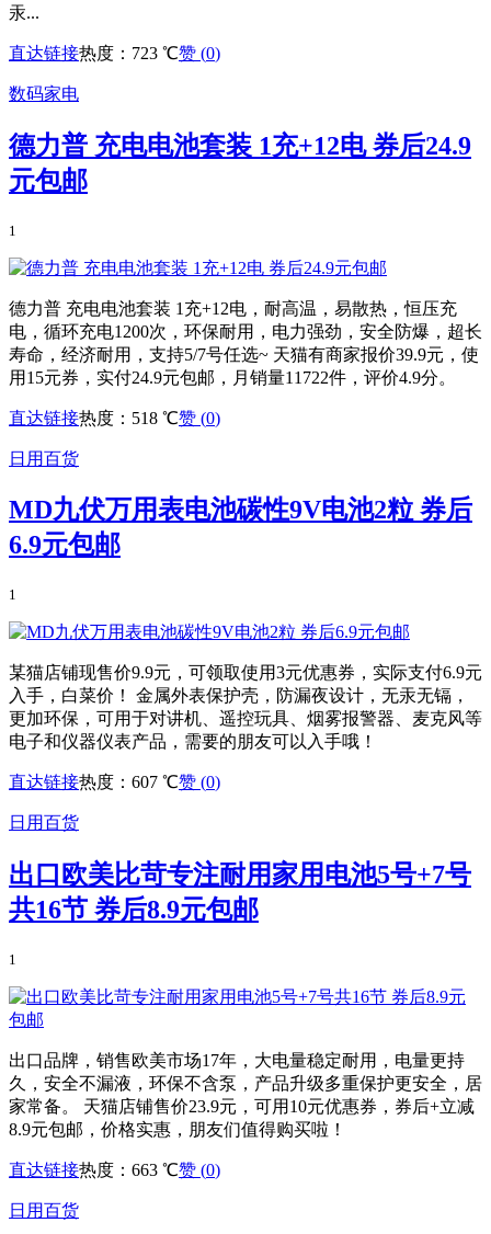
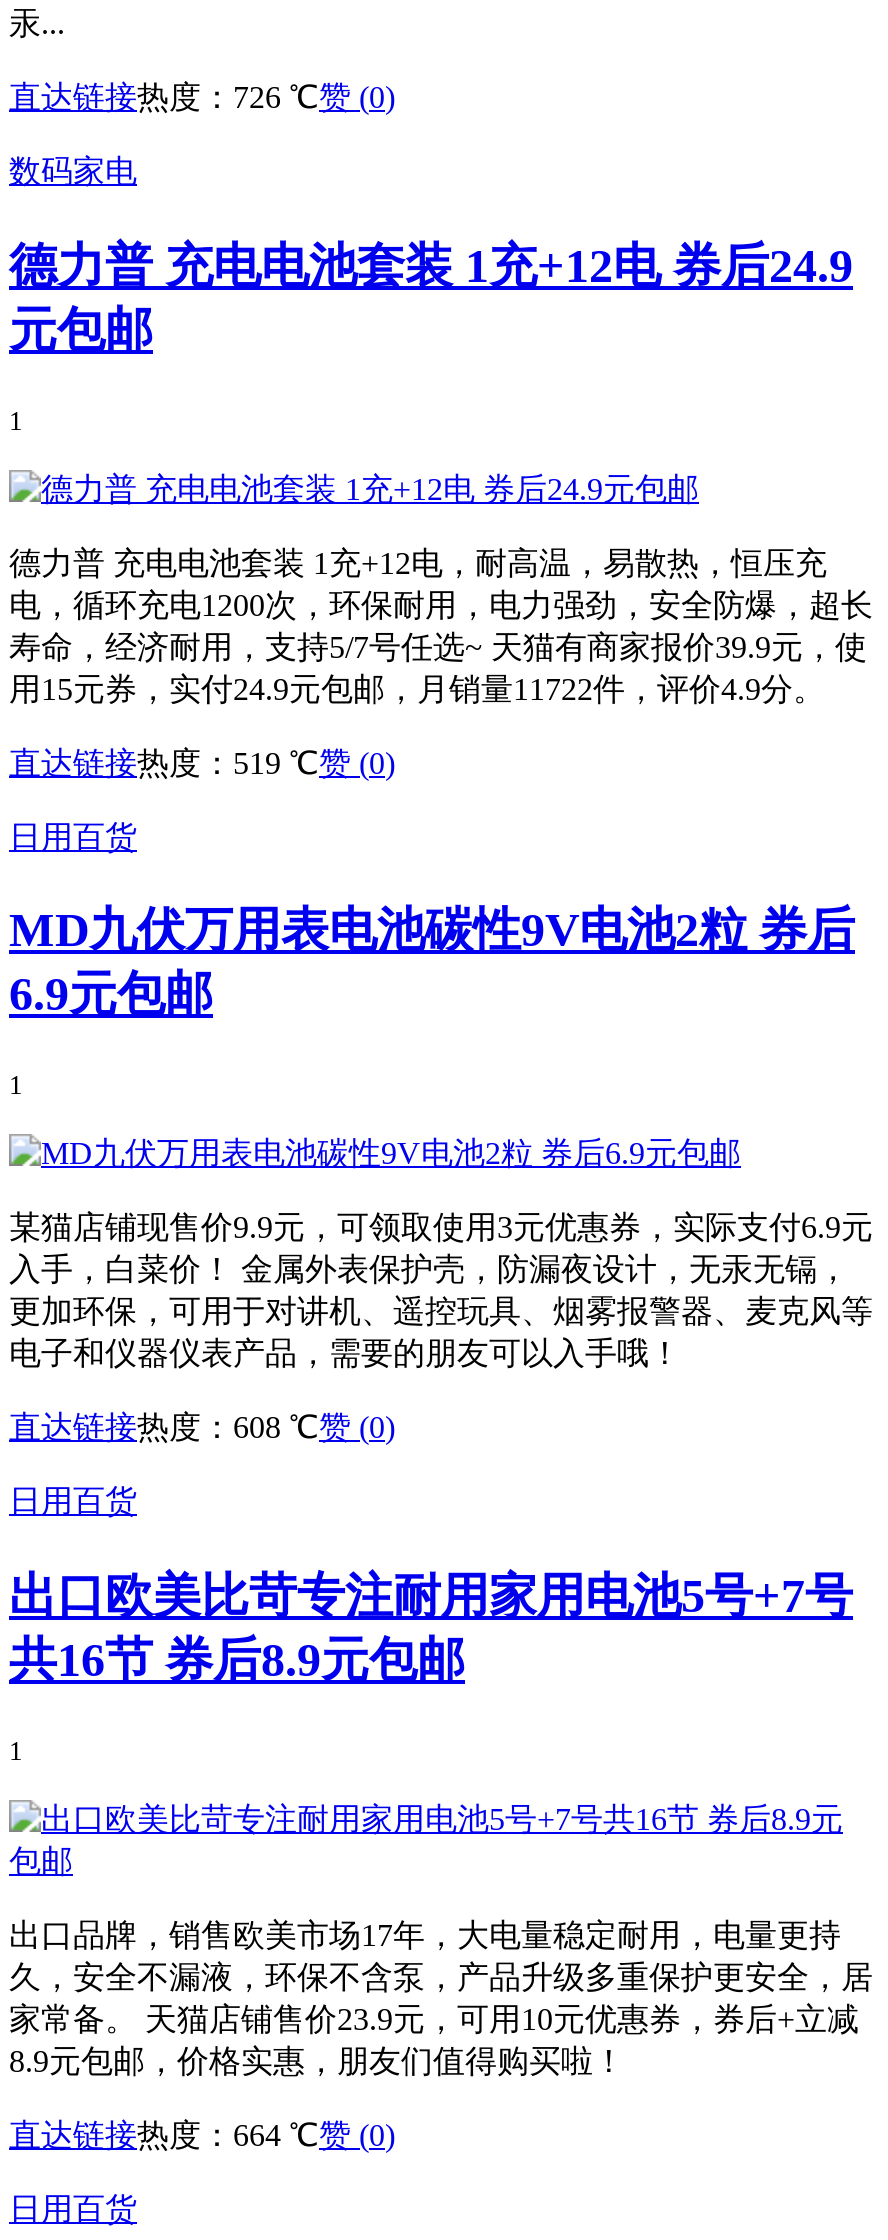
[9,44,220,62] 直达链接热度：723 ℃赞 (0) -> [9,79,395,113] 直达链接热度：726 ℃赞 (0)
[9,408,220,427] 直达链接热度：518 ℃赞 (0) -> [9,745,395,779] 直达链接热度：519 ℃赞 (0)
[9,773,220,792] 直达链接热度：607 ℃赞 (0) -> [9,1411,395,1445] 直达链接热度：608 ℃赞 (0)
[9,1161,220,1179] 直达链接热度：663 ℃赞 (0) -> [9,2118,395,2152] 直达链接热度：664 ℃赞 (0)

